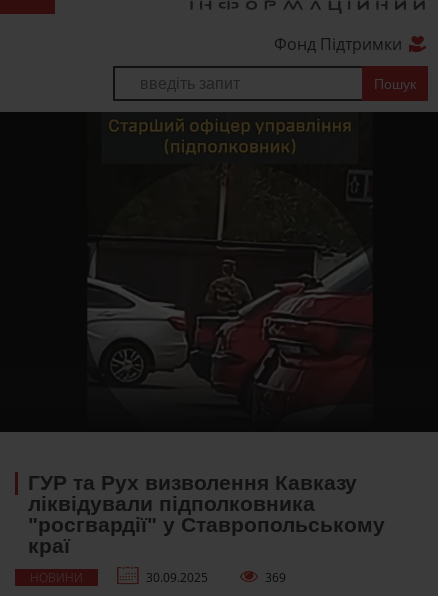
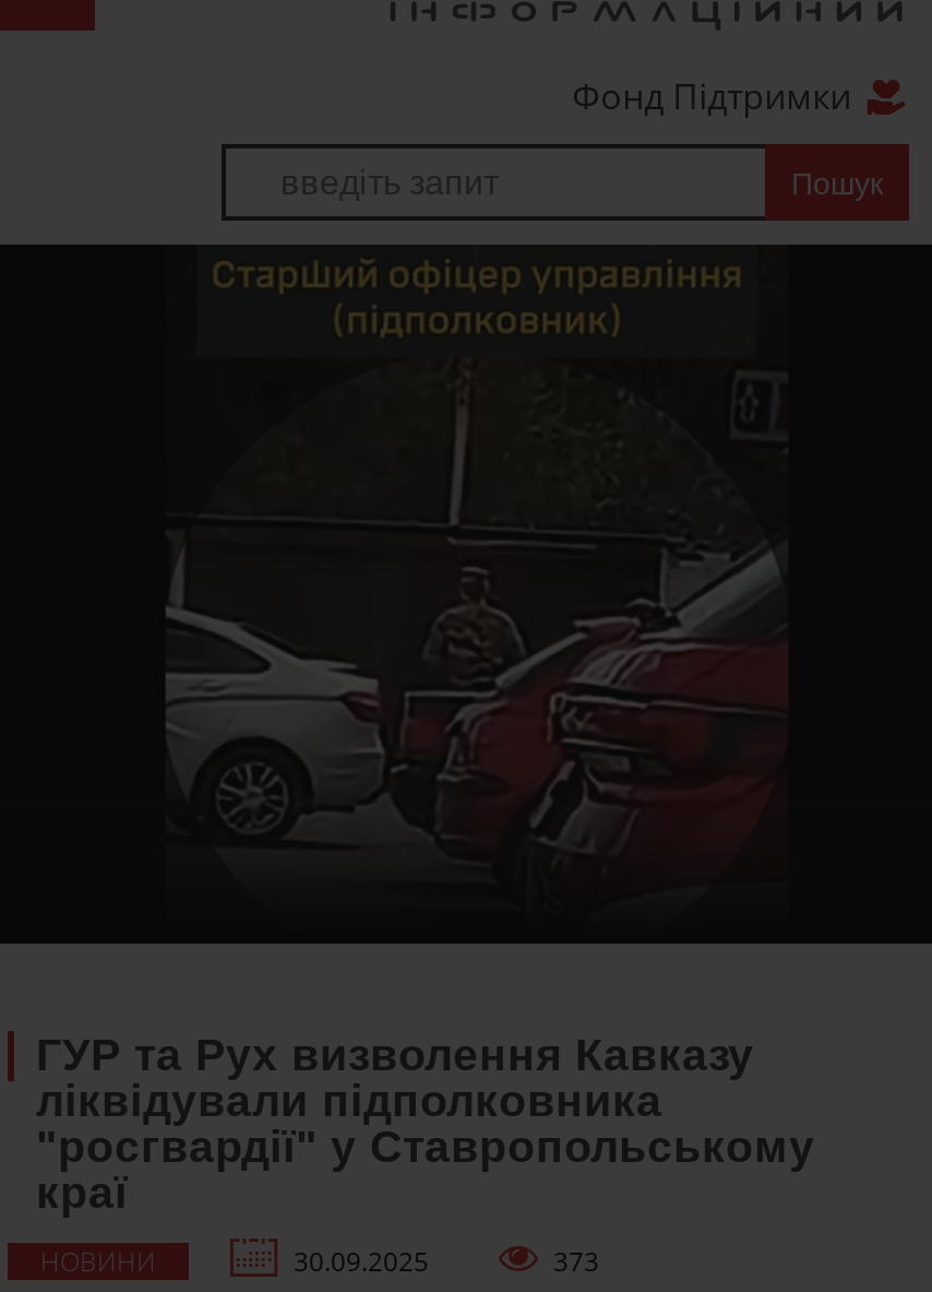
[265,569,286,586] 369 -> [553,1243,599,1280] 373

